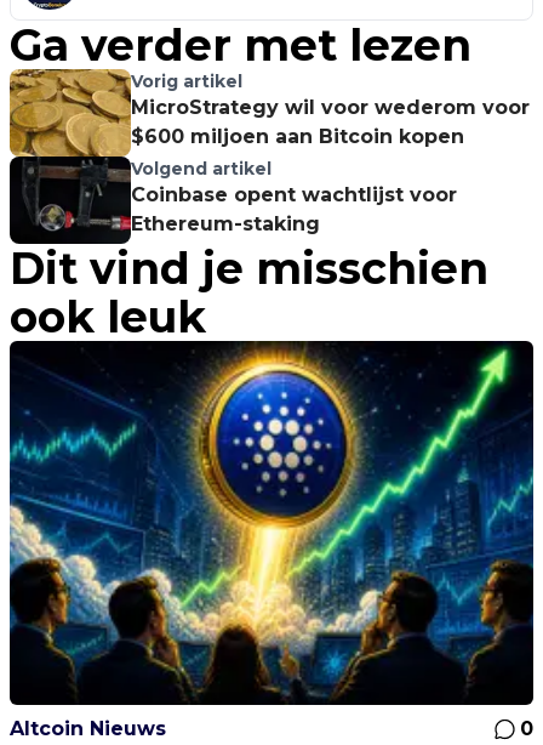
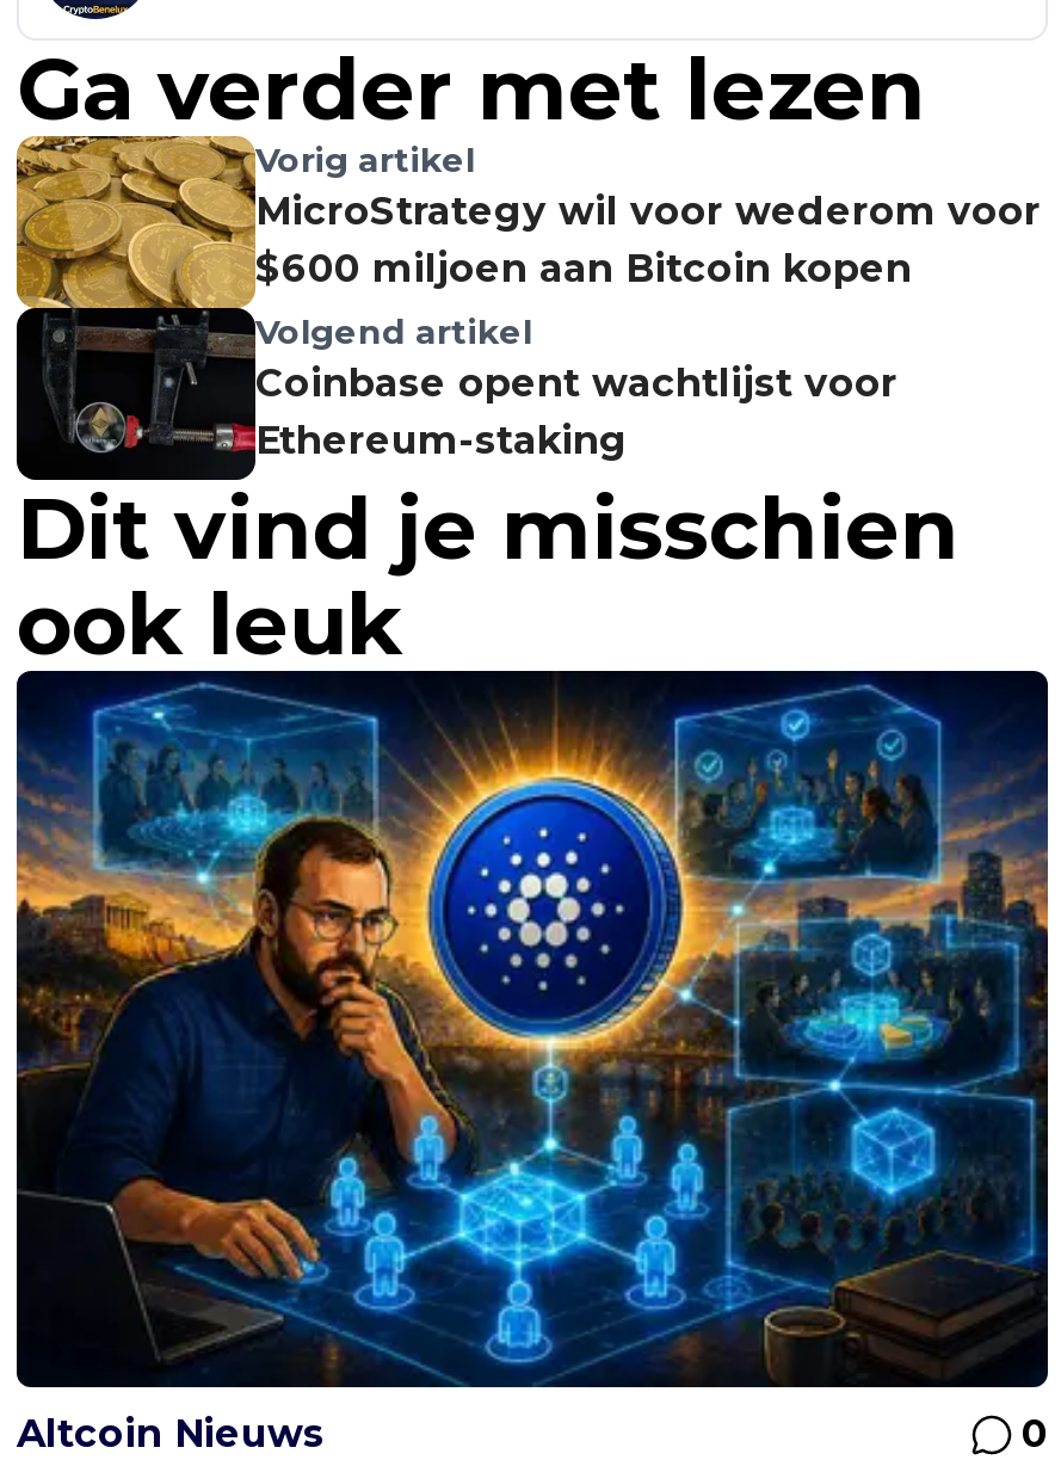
[8,341,535,705] [image] -> [14,671,1050,1387] [image]

